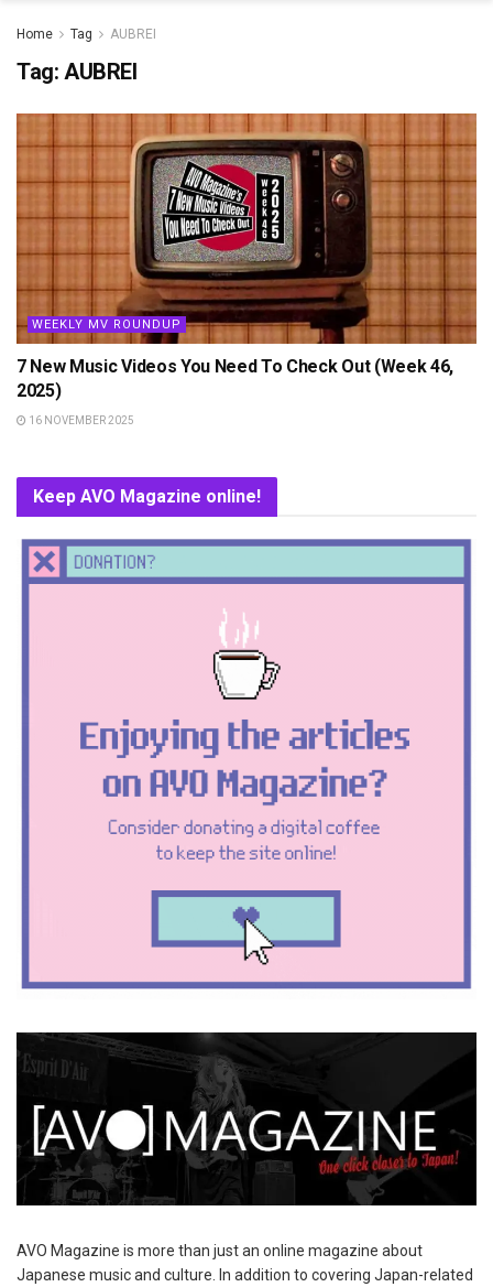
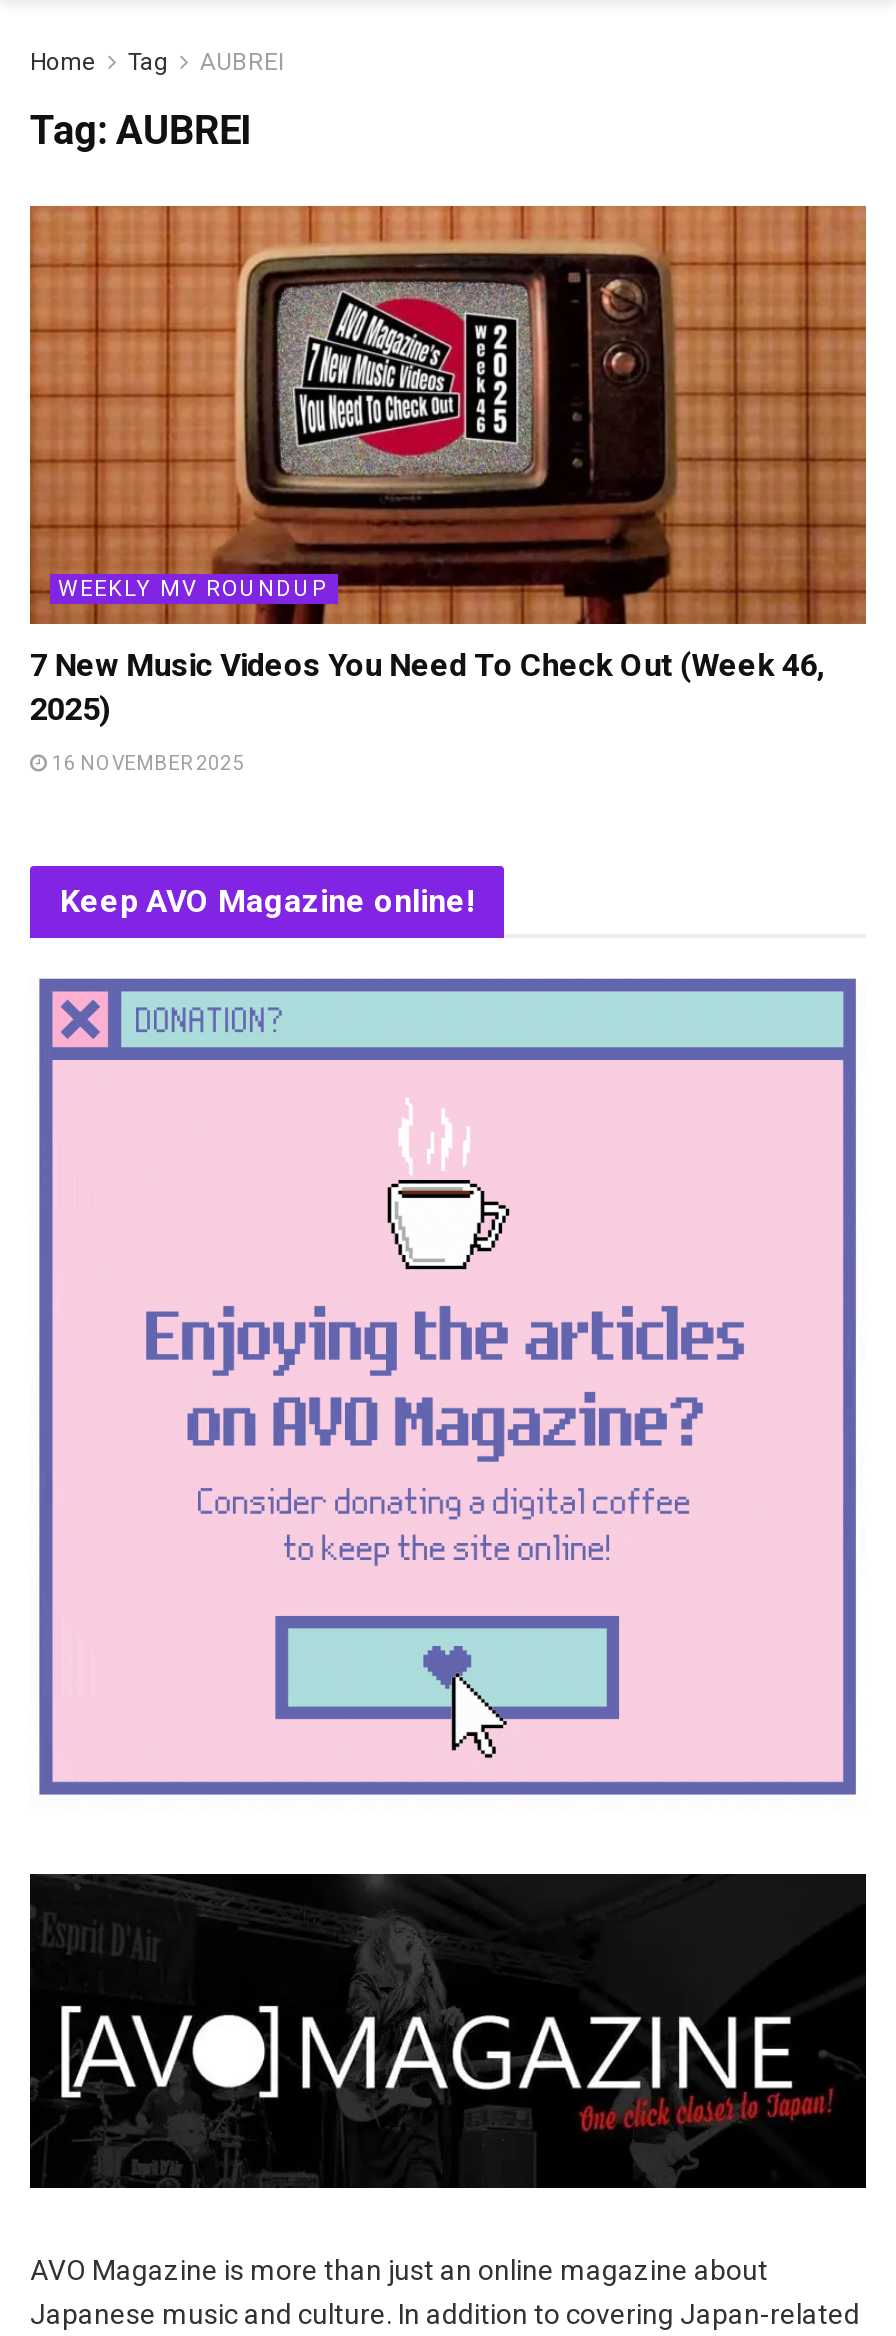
[243,918,278,969] [image] -> [444,1670,508,1760] [image]

